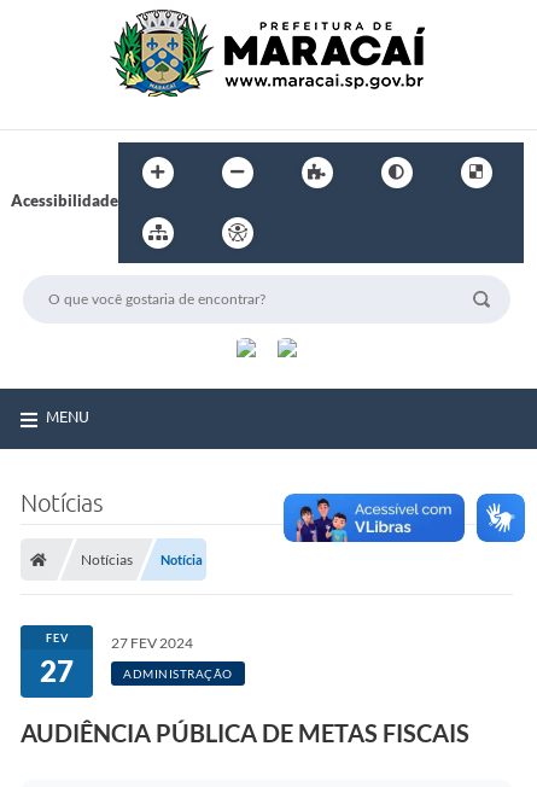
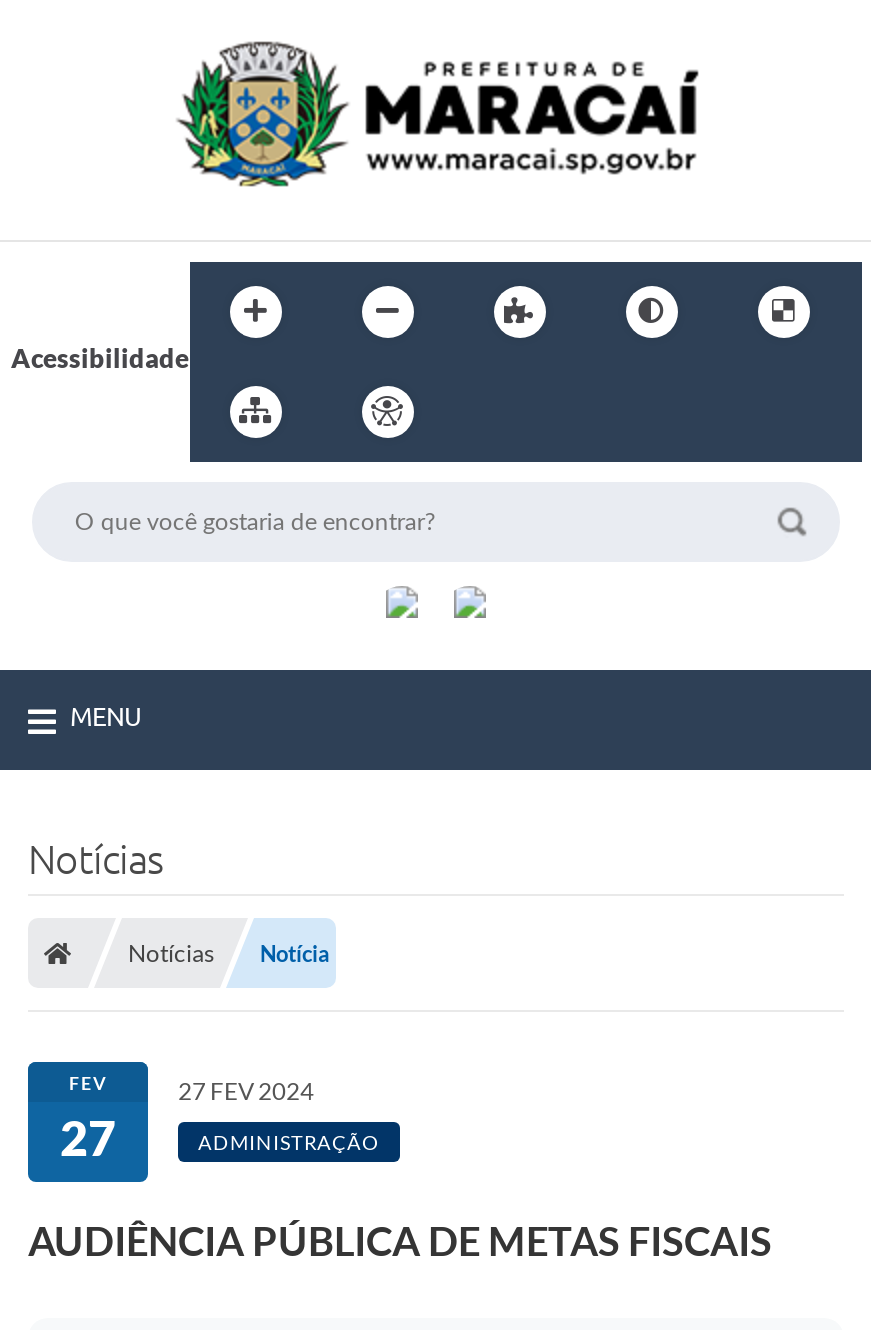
[282,492,466,543] [image] -> none
[475,492,526,543] [image] -> none

